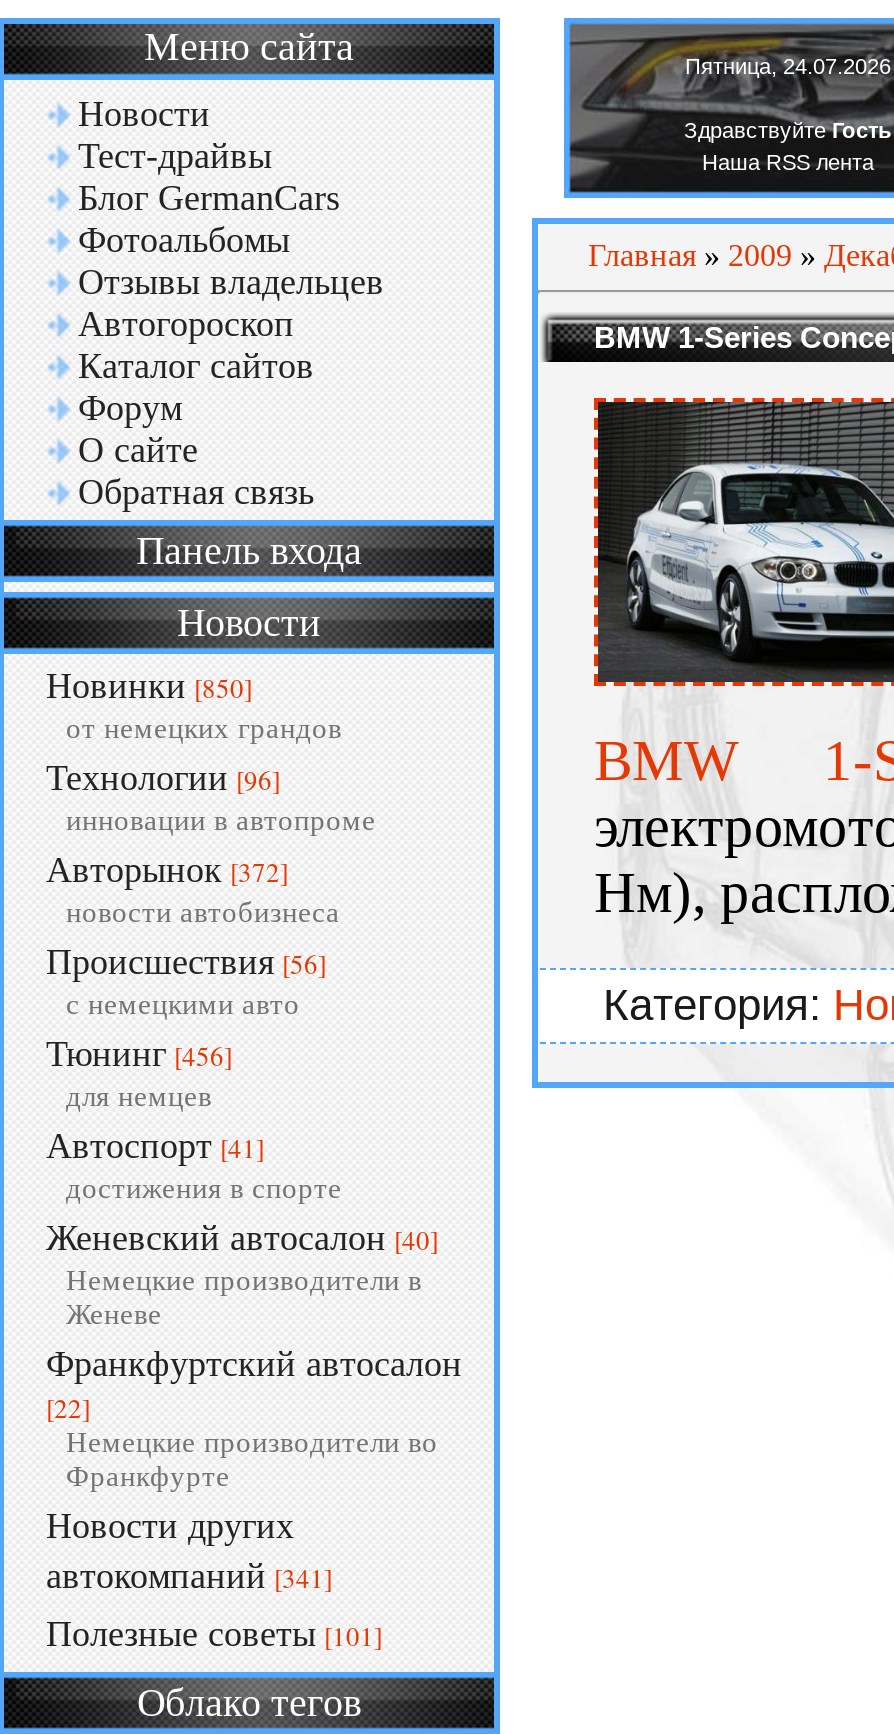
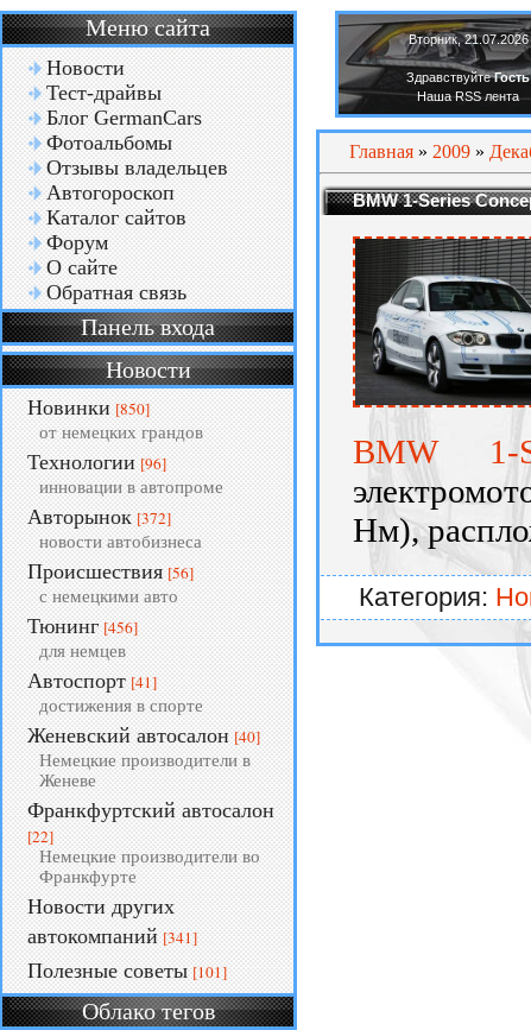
[685,54,891,78] Пятница, 24.07.2026 -> [408,32,528,46] Вторник, 21.07.2026

